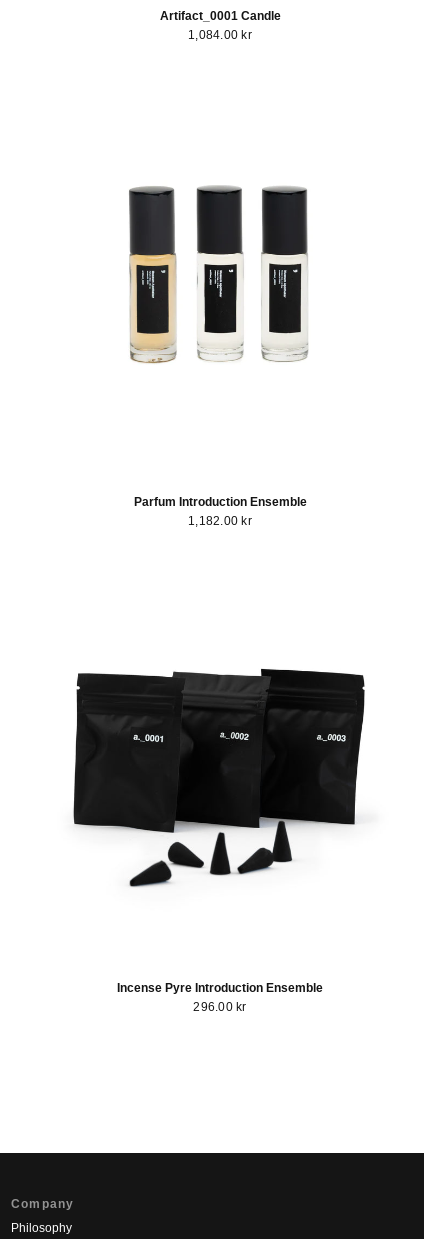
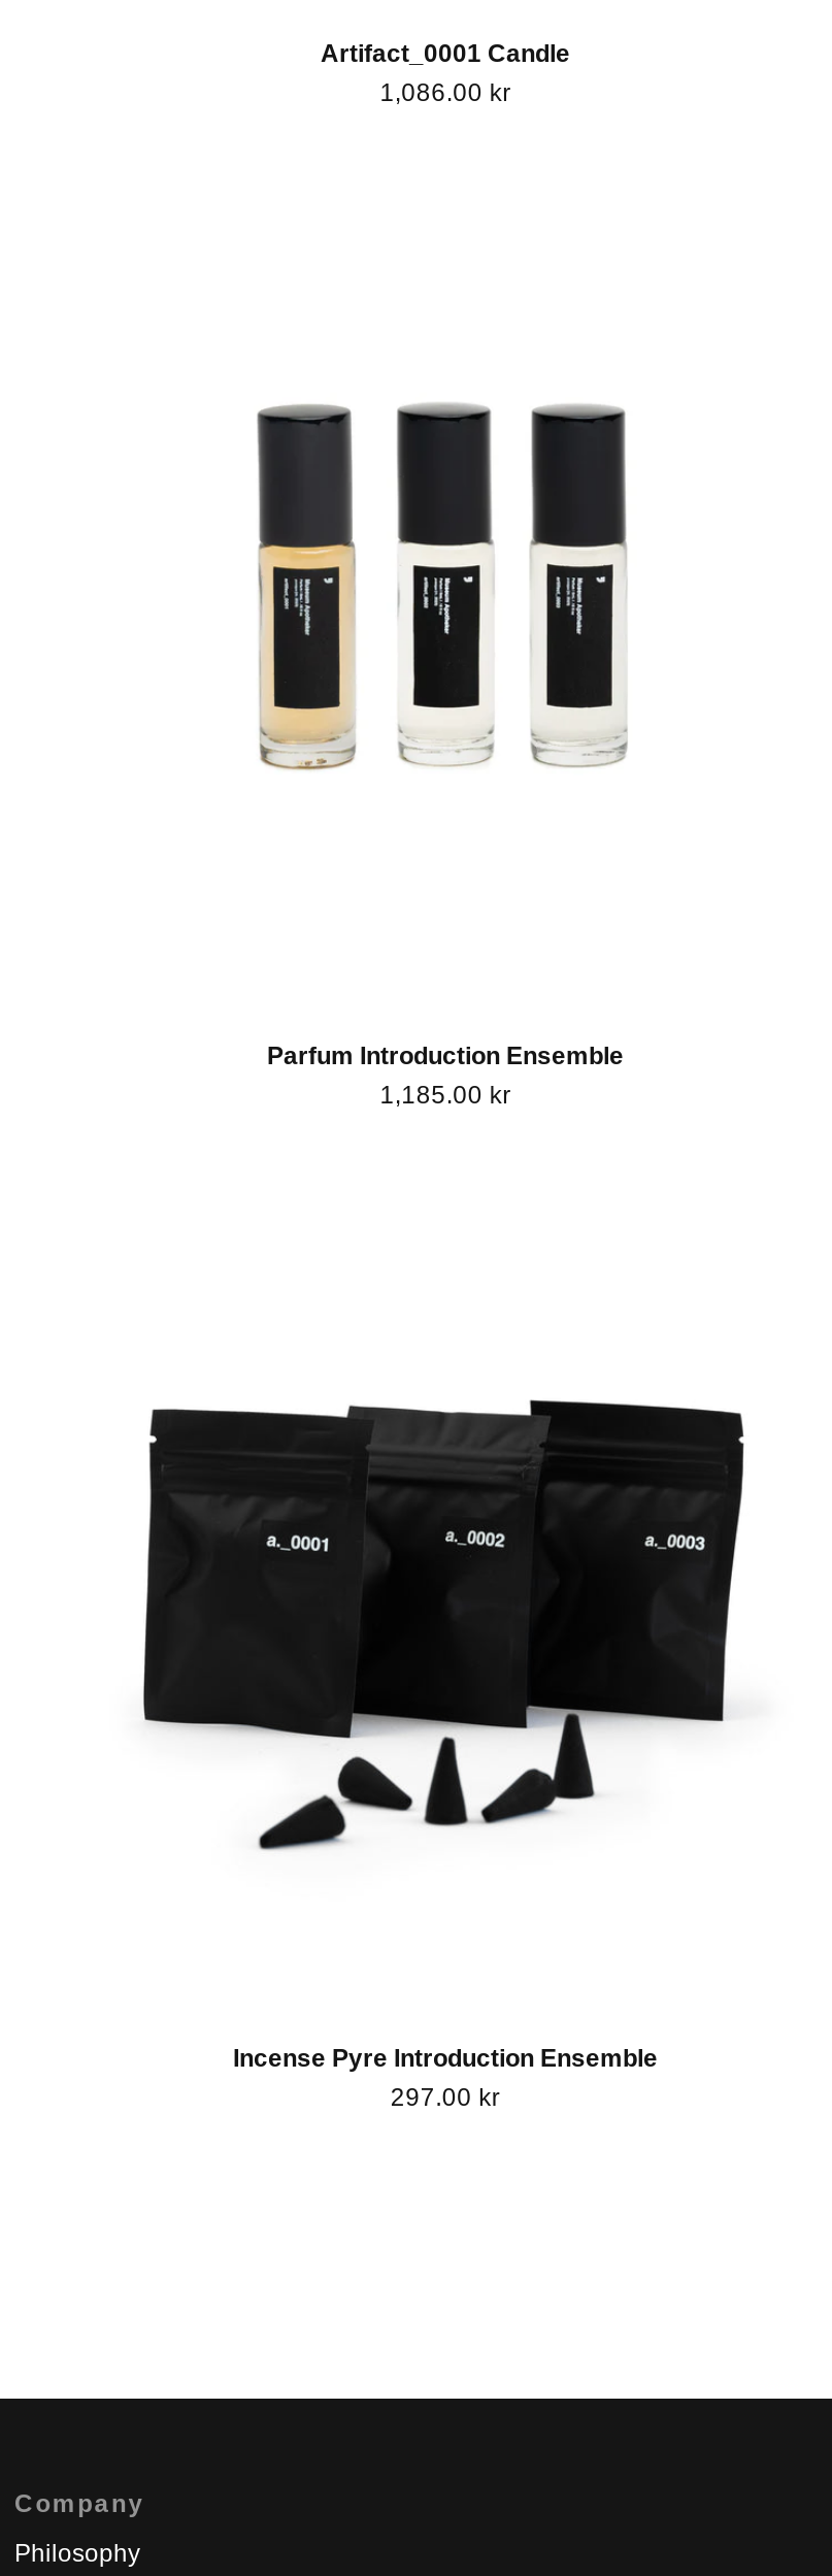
[188,28,252,42] 1,084.00 kr -> [380,78,511,107] 1,086.00 kr
[188,514,252,528] 1,182.00 kr -> [380,1081,511,1110] 1,185.00 kr
[193,1000,247,1014] 296.00 kr -> [391,2083,500,2112] 297.00 kr

